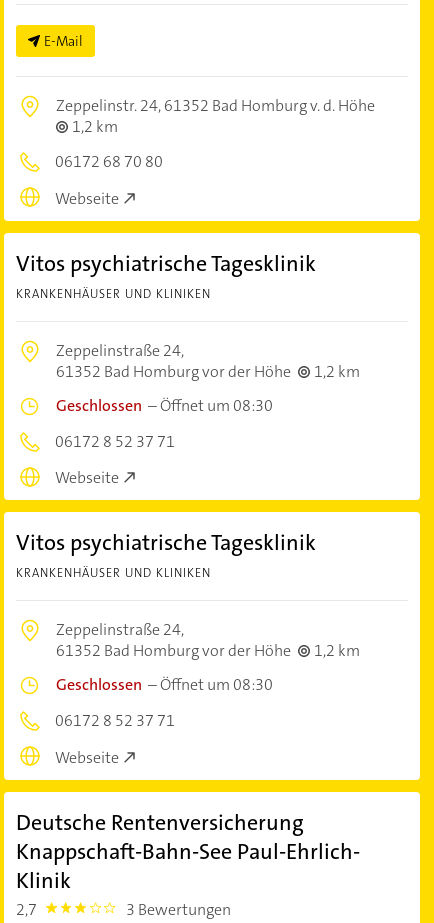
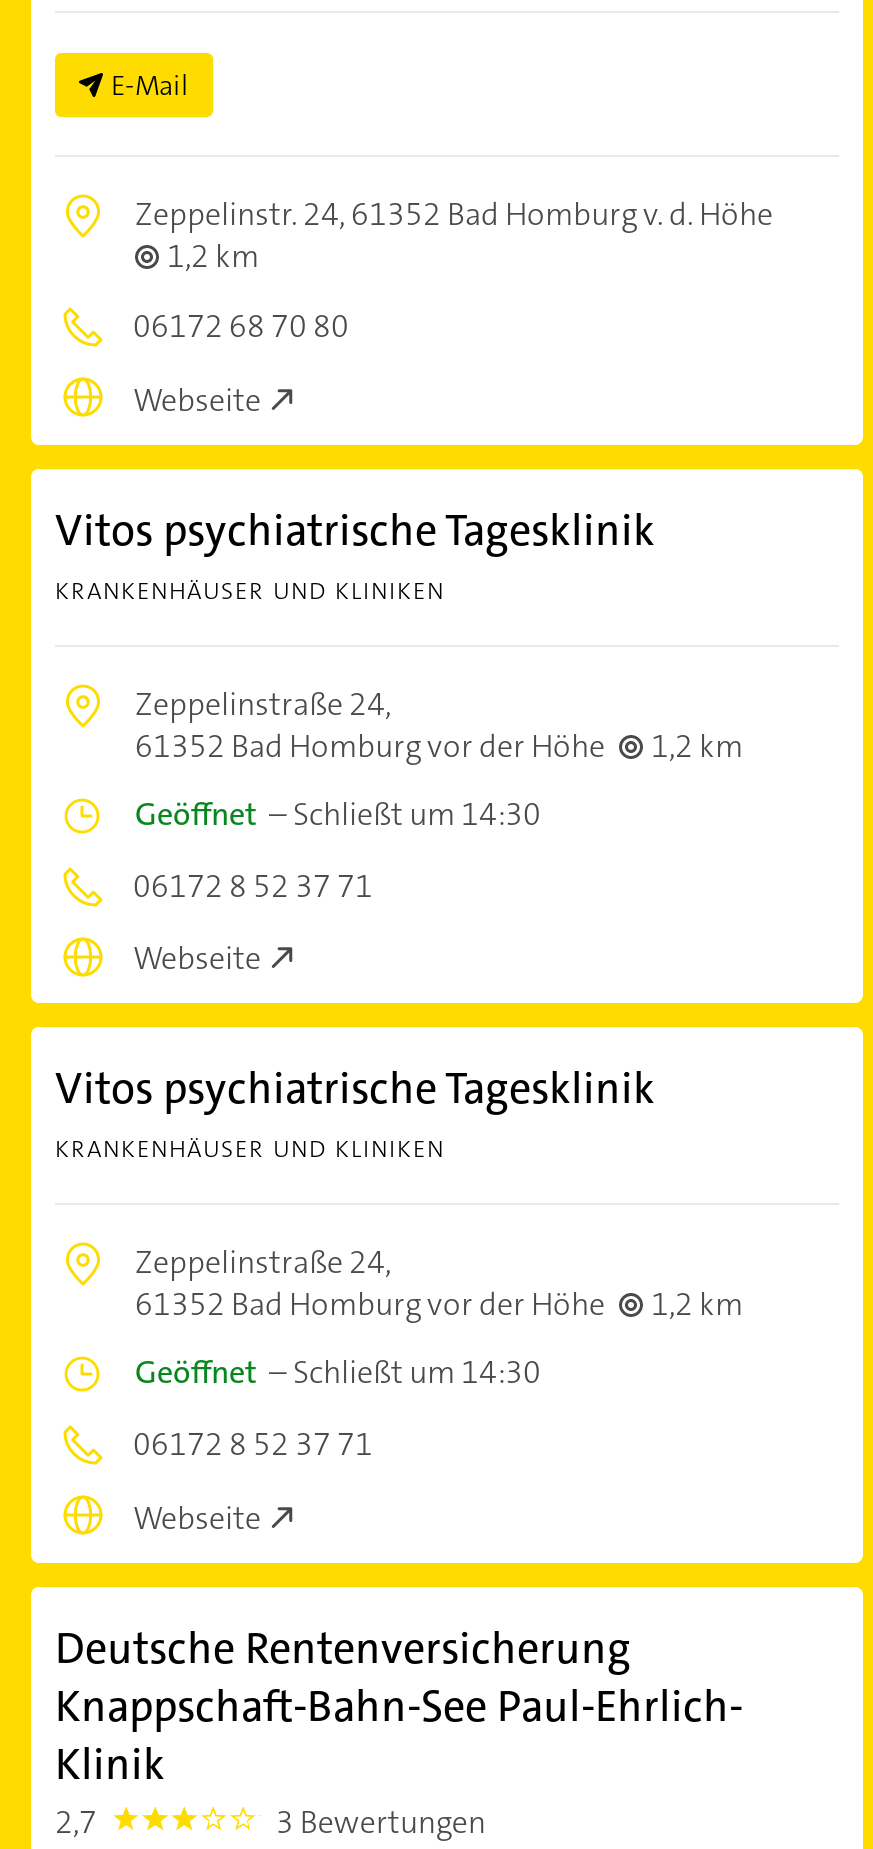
[56,395,273,416] Geschlossen – Öffnet um 08:30 -> [135,793,541,835] Geöffnet – Schließt um 14:30
[56,674,273,695] Geschlossen – Öffnet um 08:30 -> [135,1352,541,1394] Geöffnet – Schließt um 14:30

